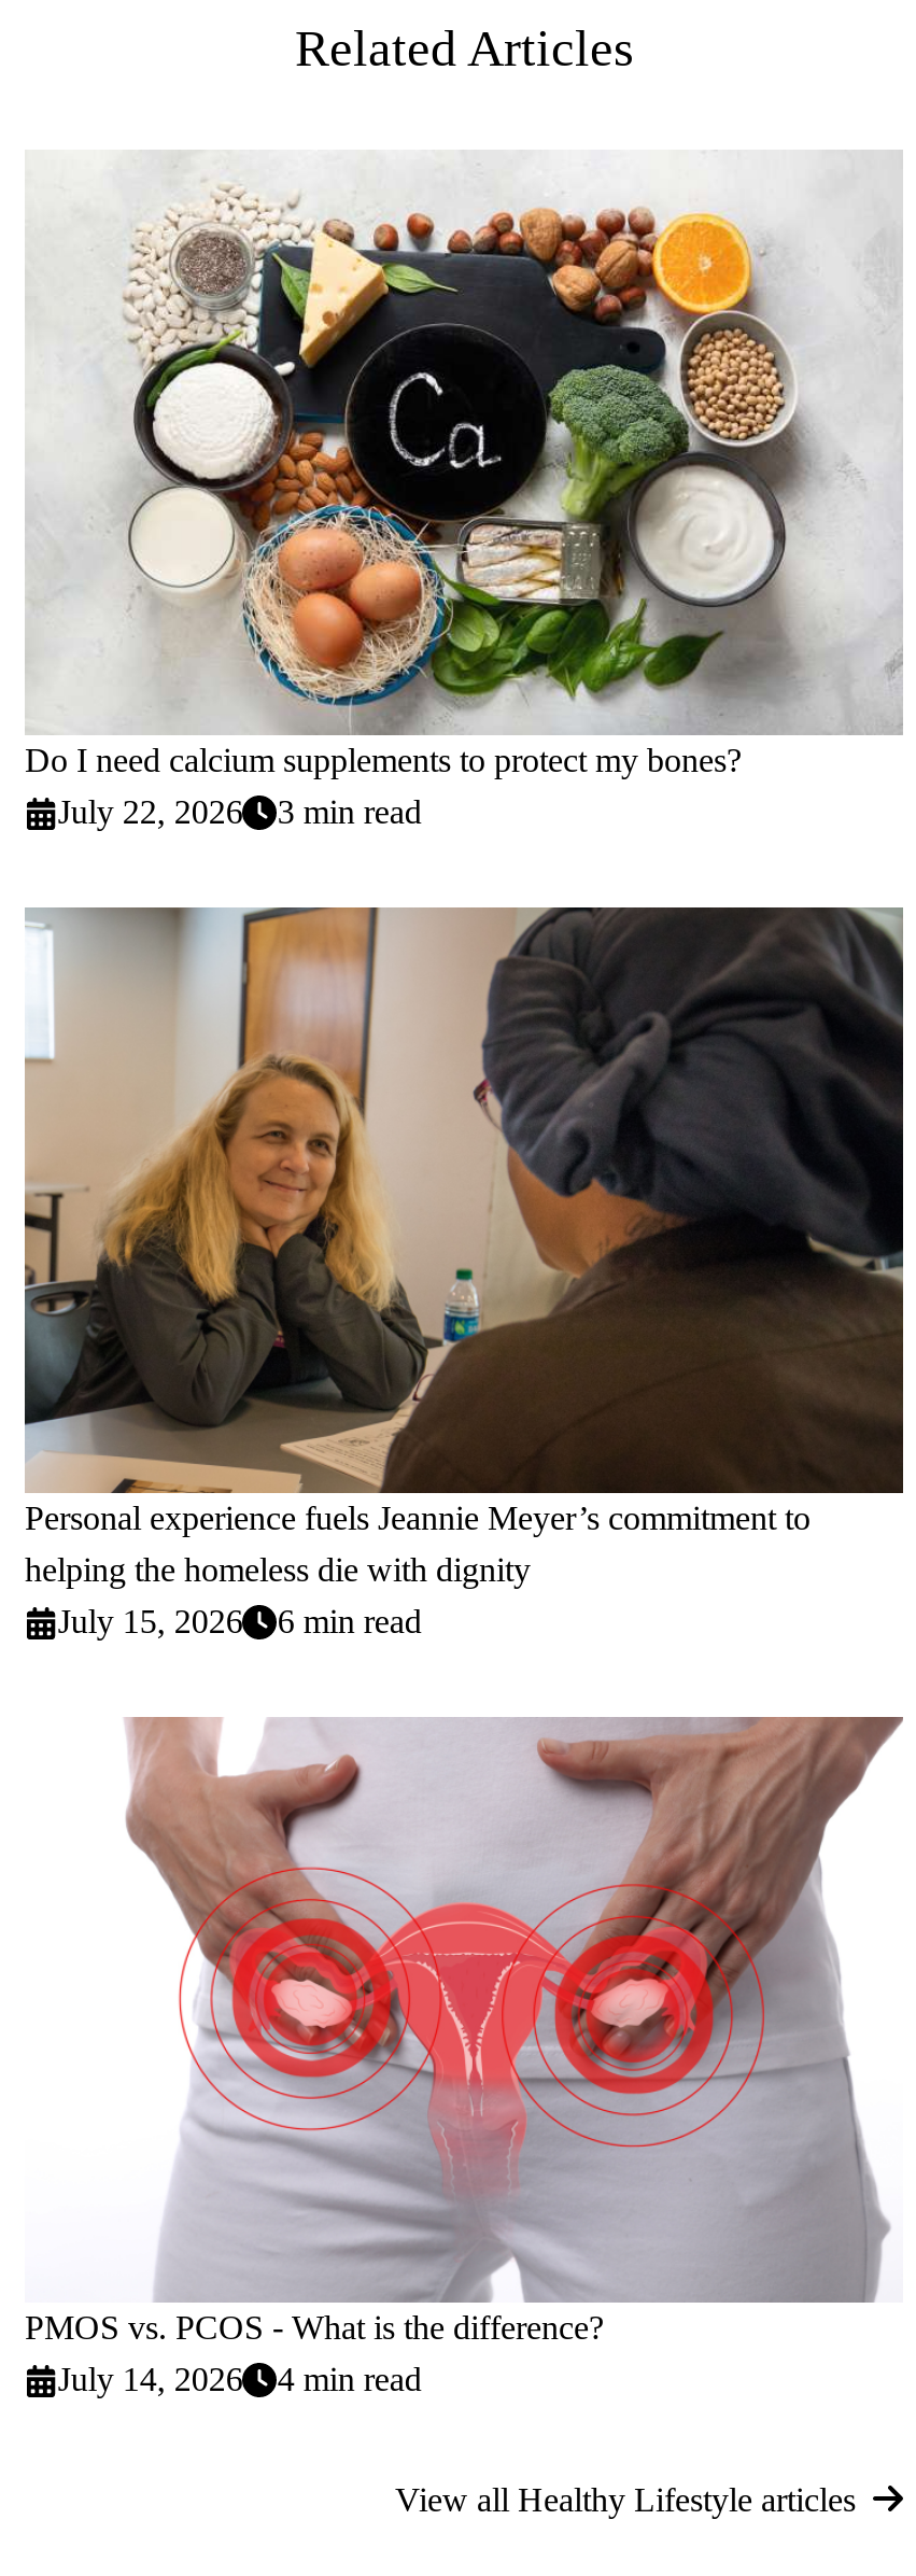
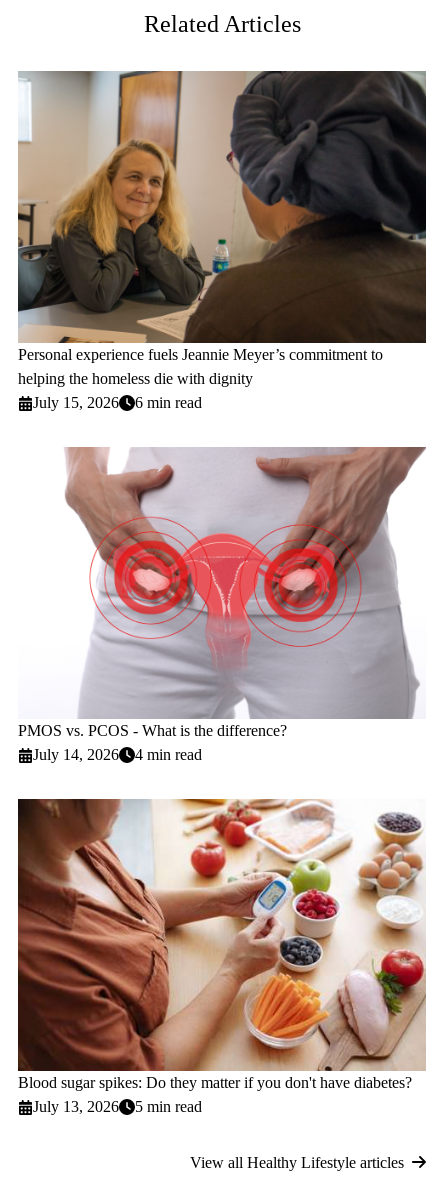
[25,152,903,830] [image] | Do I need calcium supplements to protect my bones? | July 22, 2026 | 3 min read -> none
moved [20,905,907,2398] -> [16,70,428,763]: [image] | Personal experience fuels Jeannie Meyer’s commitment to | helping the homeless die with dignity | July 15, 2026 | 6 min read | PMOS vs. PCOS - What is the difference? | July 14, 2026 | 4 min read
none -> [17,798,427,1115] [image] | Blood sugar spikes: Do they matter if you don't have diabetes? | July 13, 2026 | 5 min read

